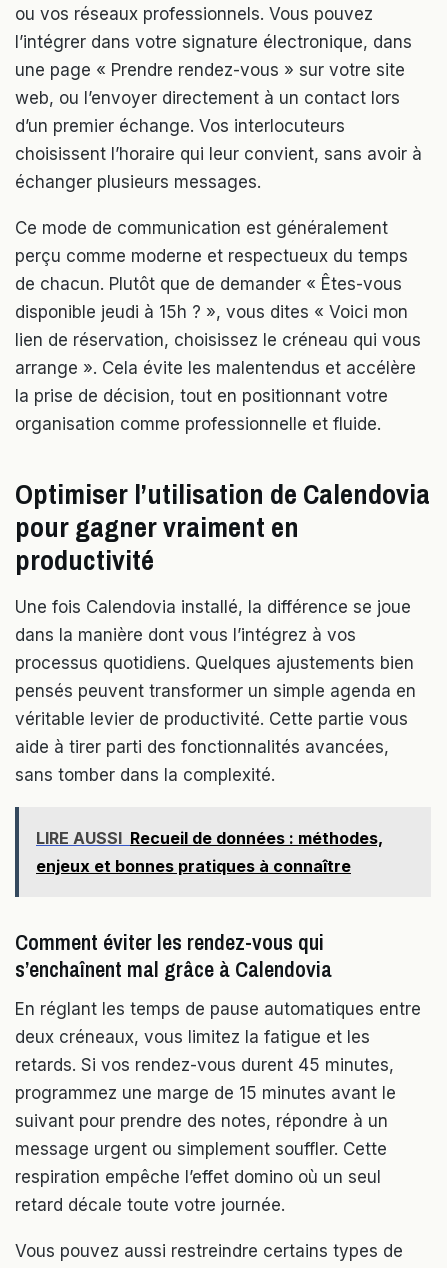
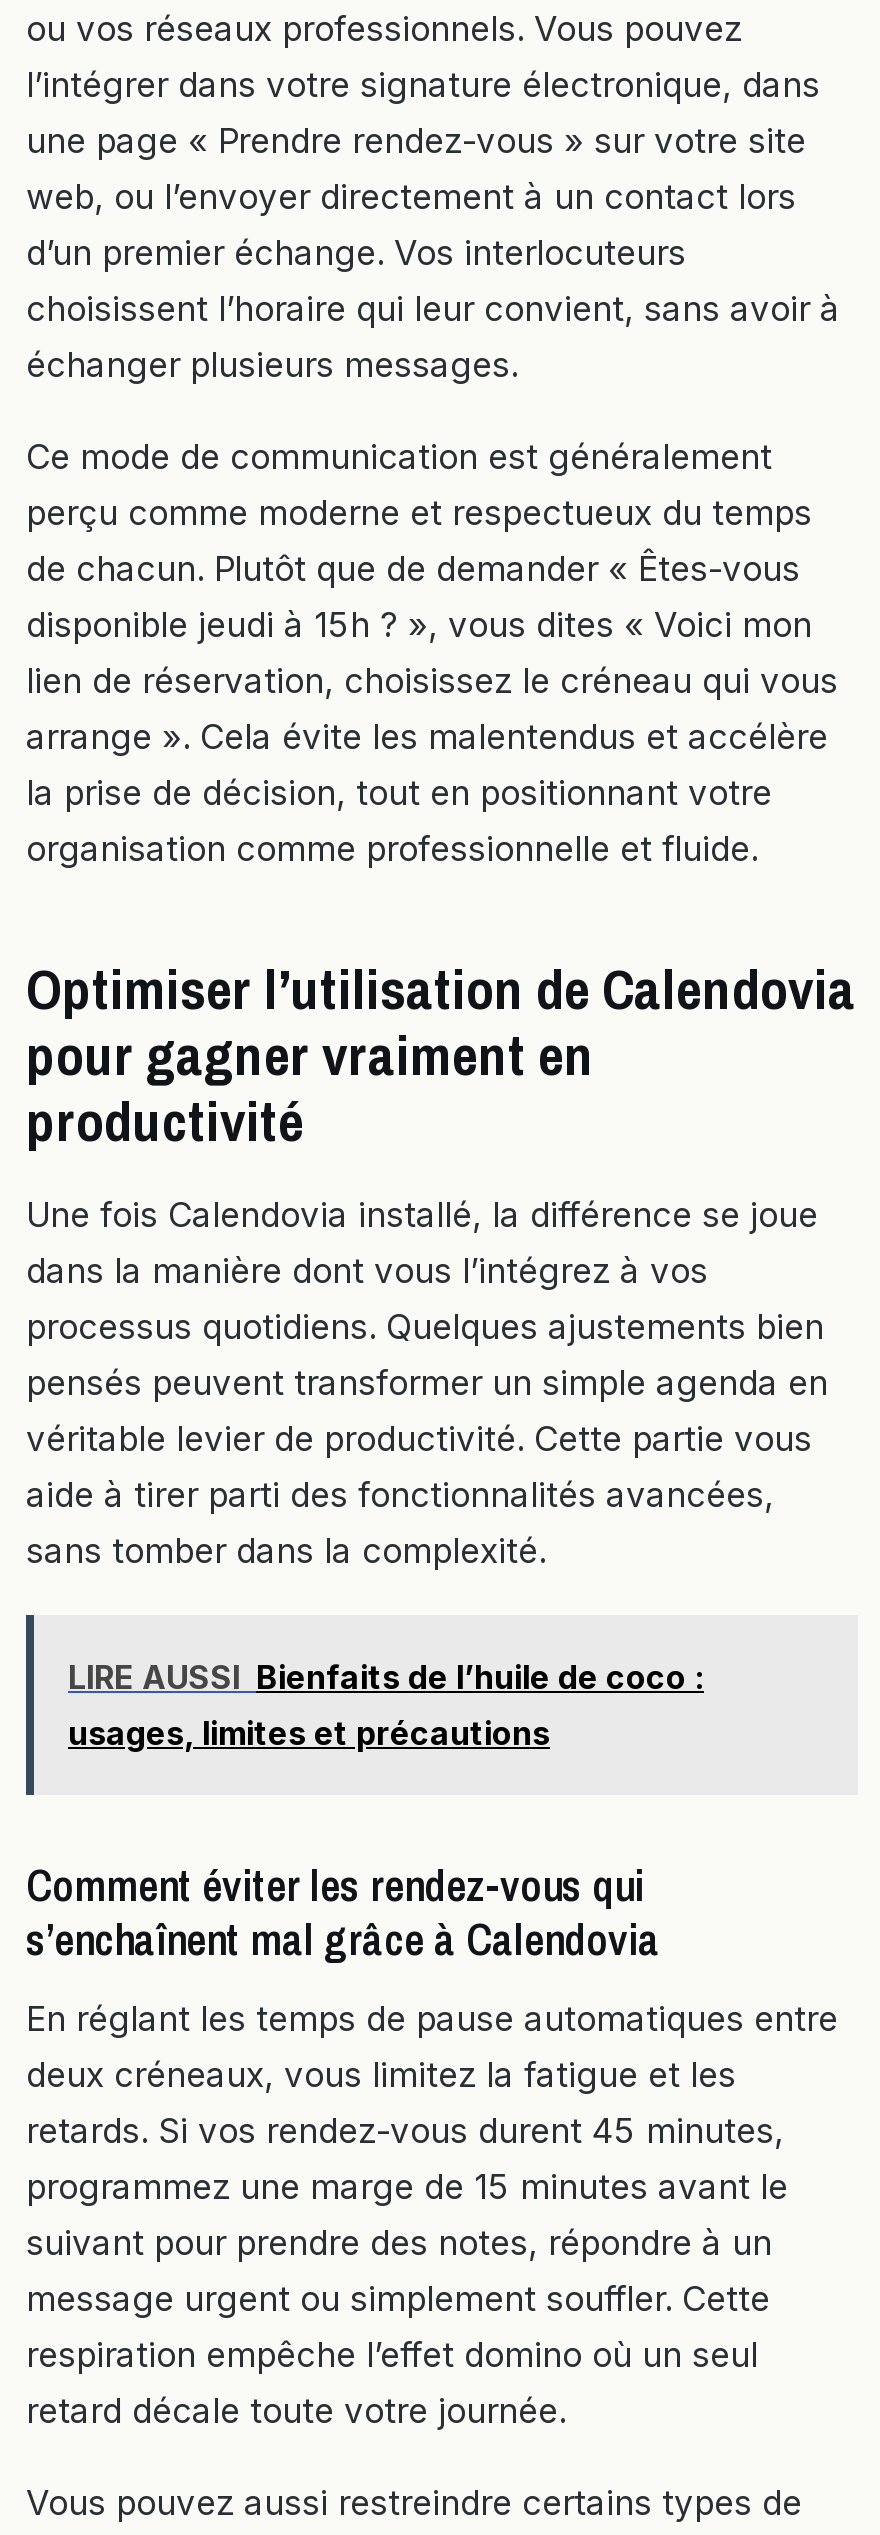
[36,828,383,876] LIRE AUSSI Recueil de données : méthodes, | enjeux et bonnes pratiques à connaître -> [68,1657,704,1753] LIRE AUSSI Bienfaits de l’huile de coco : | usages, limites et précautions

